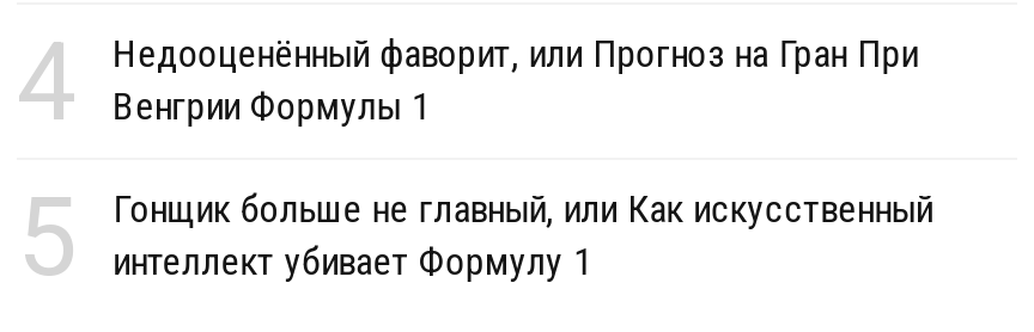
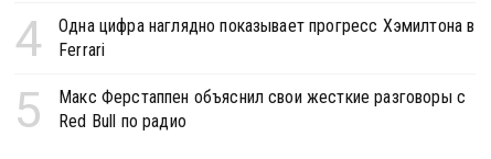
[113,32,918,130] Недооценённый фаворит, или Прогноз на Гран При | Венгрии Формулы 1 -> [59,15,475,60] Одна цифра наглядно показывает прогресс Хэмилтона в | Ferrari
[113,187,933,285] Гонщик больше не главный, или Как искусственный | интеллект убивает Формулу 1 -> [59,87,466,131] Макс Ферстаппен объяснил свои жесткие разговоры с | Red Bull по радио

